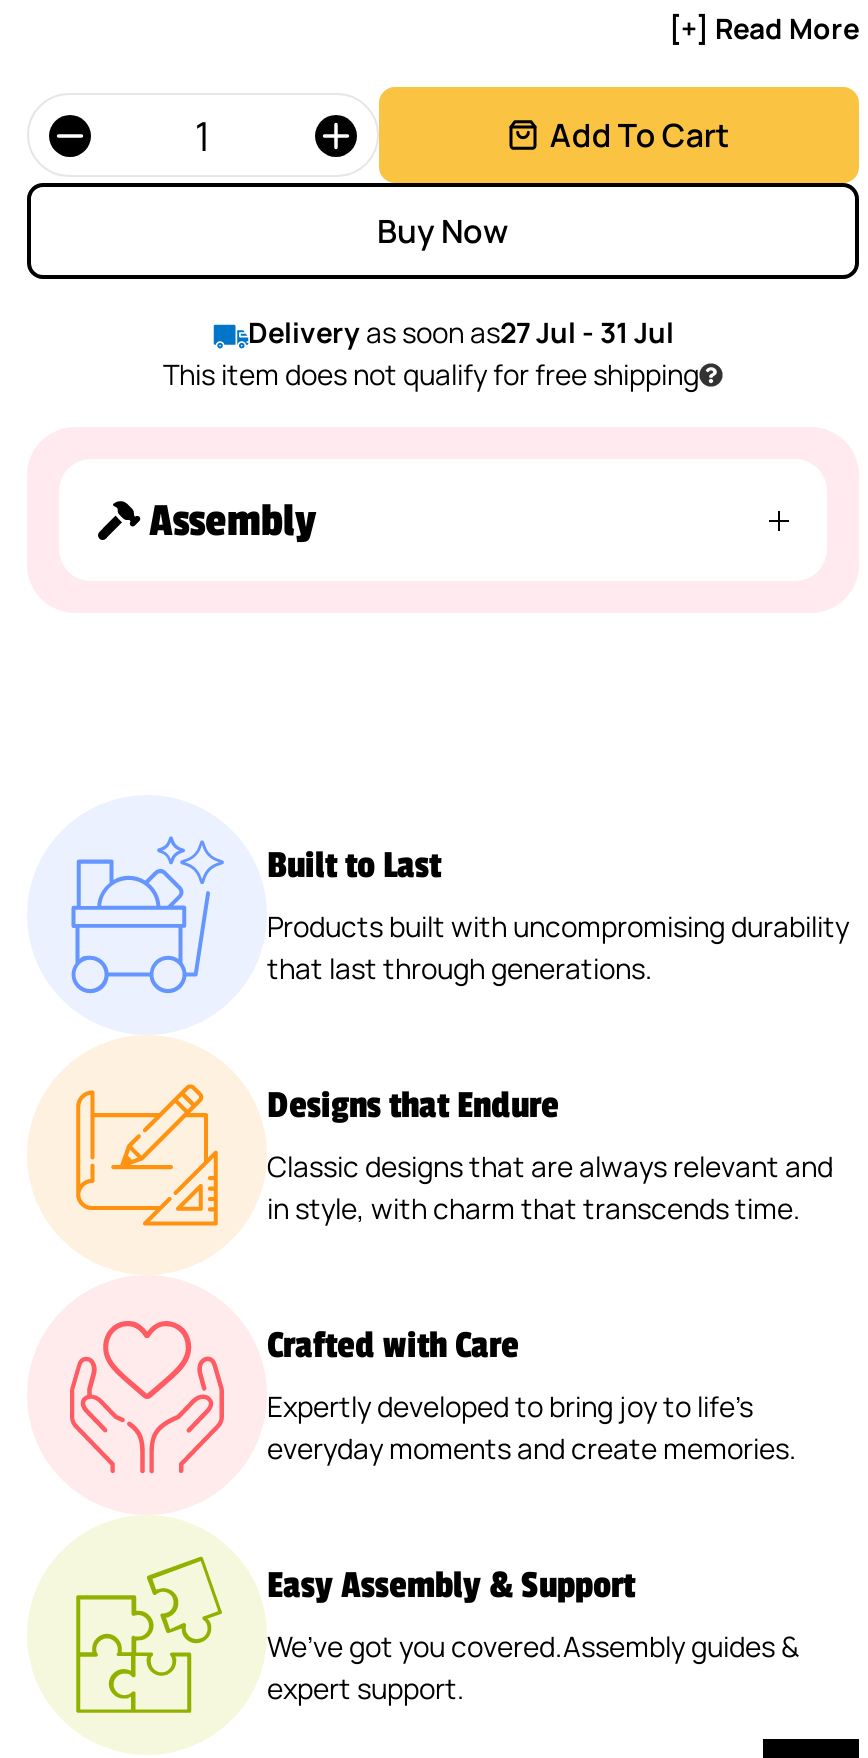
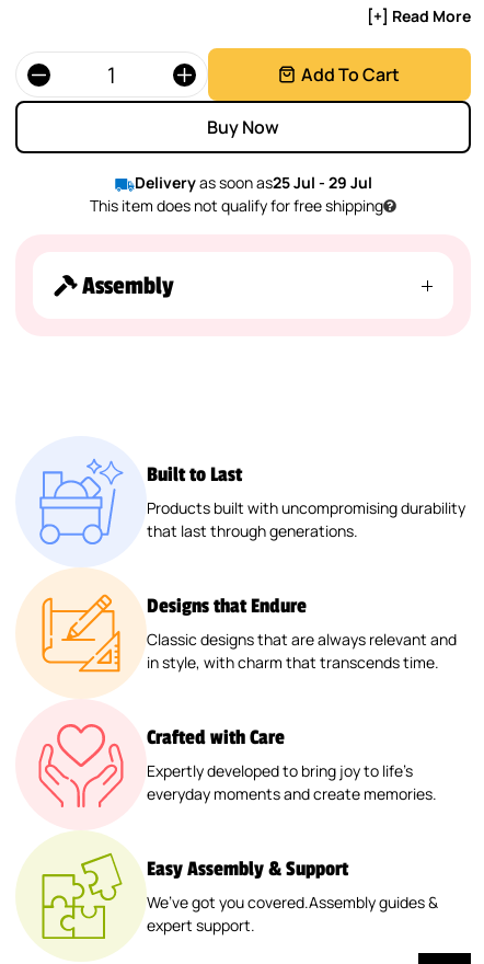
[248,314,674,352] Delivery as soon as27 Jul - 31 Jul -> [134,173,372,193] Delivery as soon as25 Jul - 29 Jul

